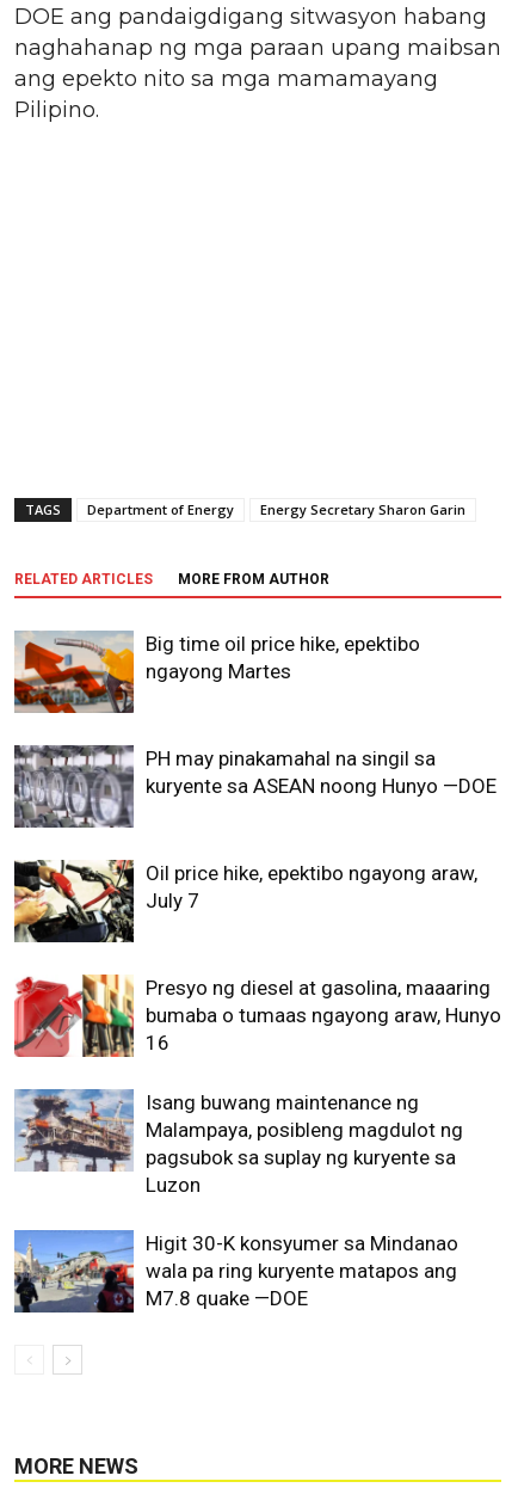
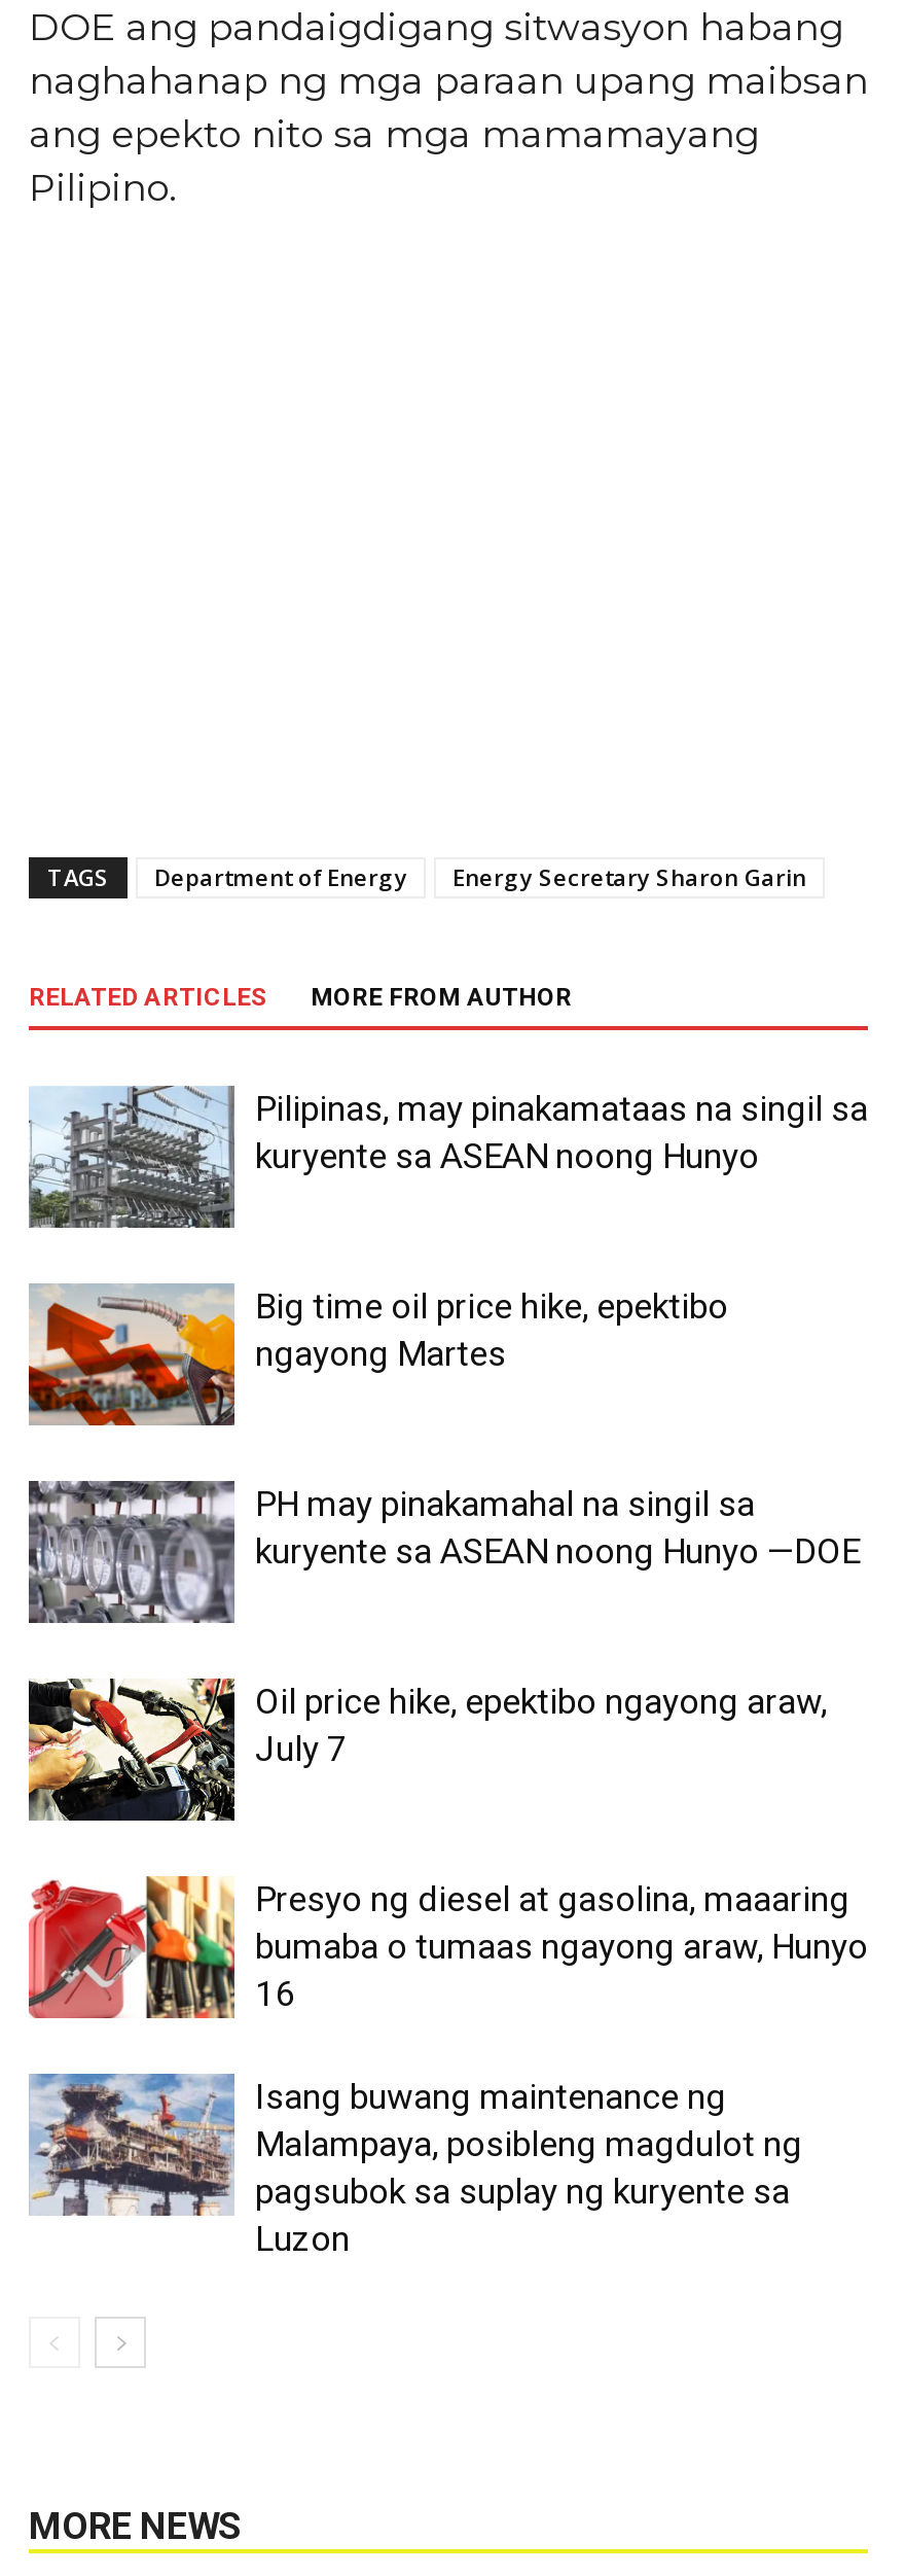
none -> [27,1087,868,1229] [image] | Pilipinas, may pinakamataas na singil sa | kuryente sa ASEAN noong Hunyo
moved [12,629,501,1196] -> [25,1282,868,2260]: [image] | Big time oil price hike, epektibo | ngayong Martes | ... | pagsubok sa suplay ng kuryente sa | Luzon
[13,1229,458,1314] [image] | Higit 30-K konsyumer sa Mindanao | wala pa ring kuryente matapos ang | M7.8 quake —DOE -> none

